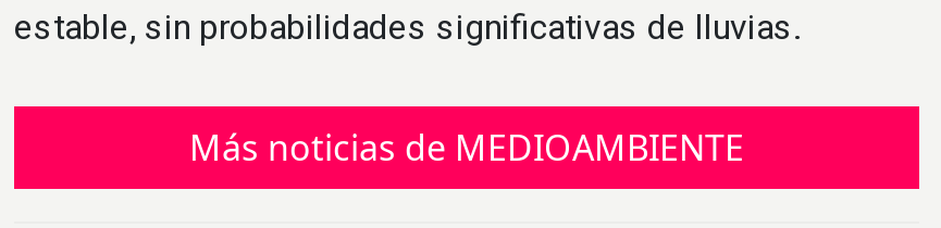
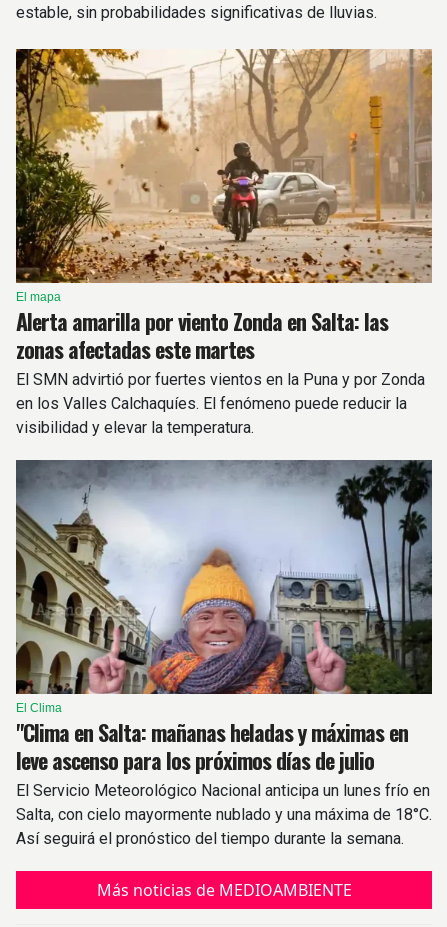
none -> [15,48,433,437] [image] | El mapa | Alerta amarilla por viento Zonda en Salta: las | zonas afectadas este martes | El SMN advirtió por fuertes vientos en la Puna y por Zonda | en los Valles Calchaquíes. El fenómeno puede reducir la | visibilidad y elevar la temperatura.
none -> [15,459,433,848] [image] | El Clima | "Clima en Salta: mañanas heladas y máximas en | leve ascenso para los próximos días de julio | El Servicio Meteorológico Nacional anticipa un lunes frío en | Salta, con cielo mayormente nublado y una máxima de 18°C. | Así seguirá el pronóstico del tiempo durante la semana.

